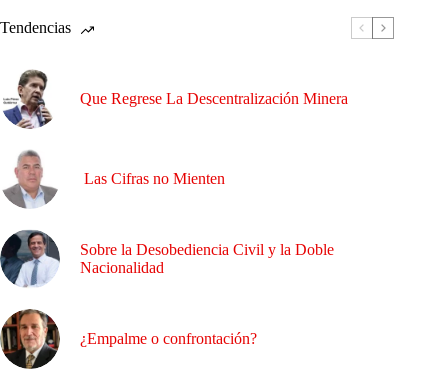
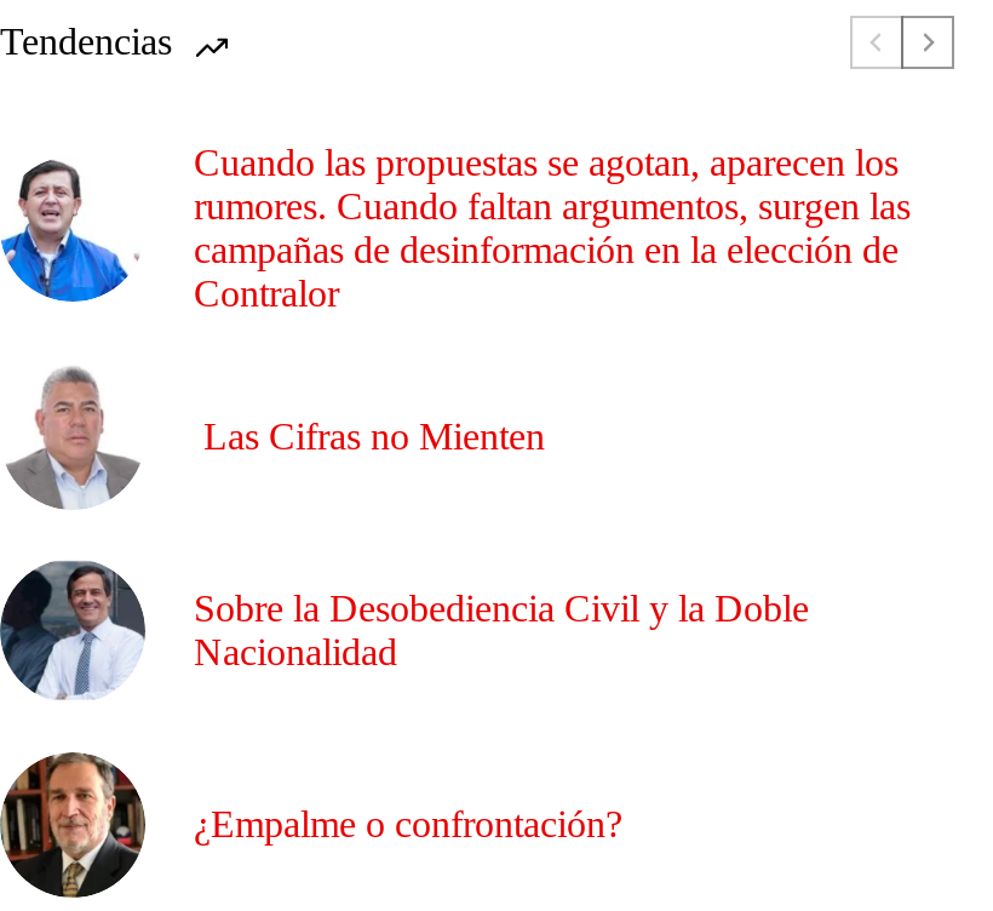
[3,69,348,130] [image] | Que Regrese La Descentralización Minera -> [7,142,911,314] [image] | Cuando las propuestas se agotan, aparecen los | rumores. Cuando faltan argumentos, surgen las | campañas de desinformación en la elección de | Contralor

